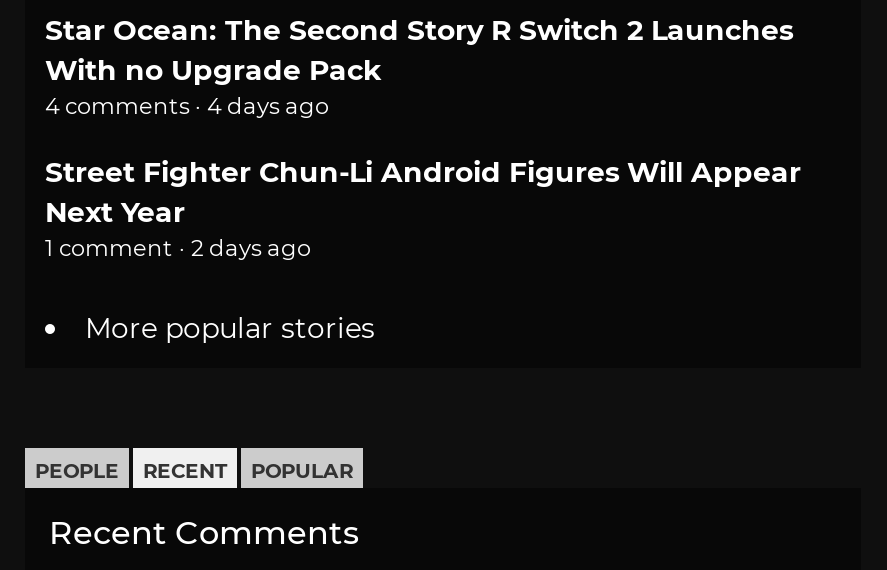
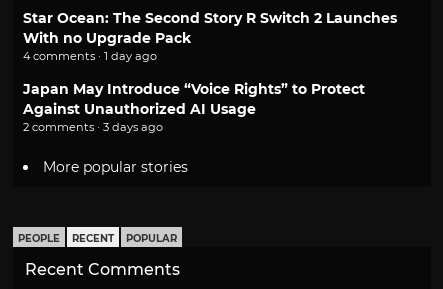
[45,92,329,120] 4 comments · 4 days ago -> [23,49,157,63] 4 comments · 1 day ago
[45,154,801,262] Street Fighter Chun-Li Android Figures Will Appear | Next Year | 1 comment · 2 days ago -> [23,80,365,134] Japan May Introduce “Voice Rights” to Protect | Against Unauthorized AI Usage | 2 comments · 3 days ago

